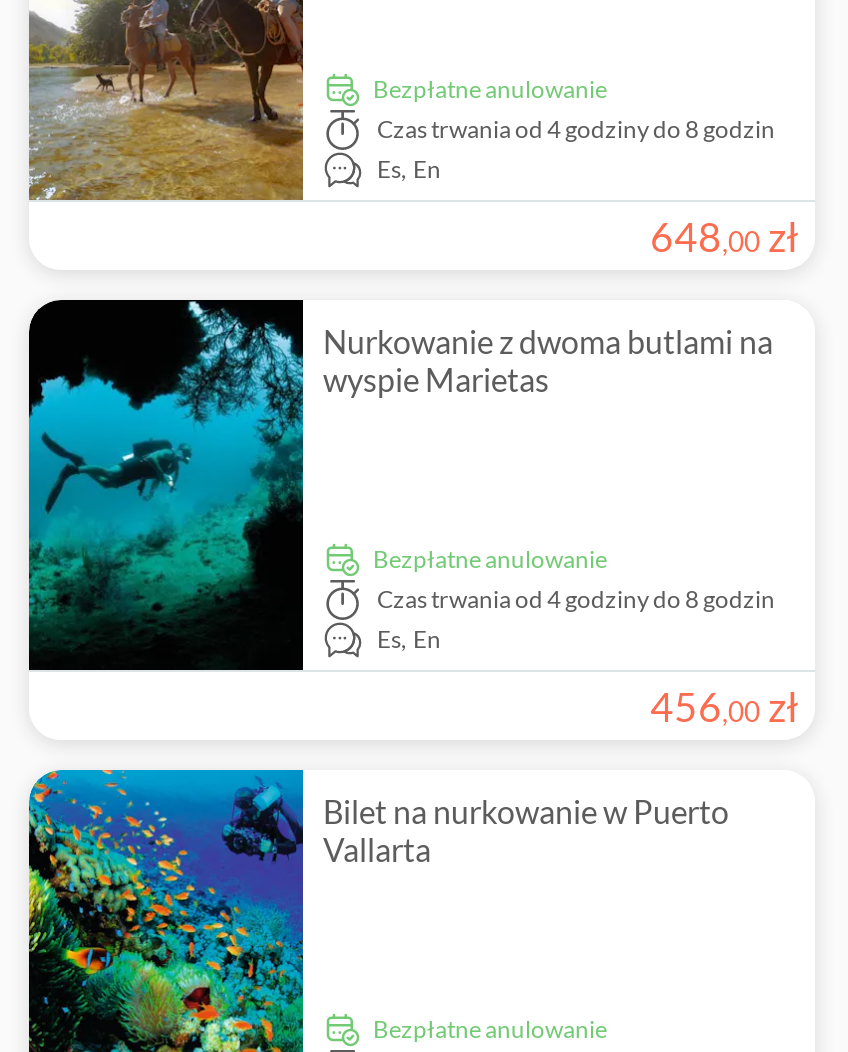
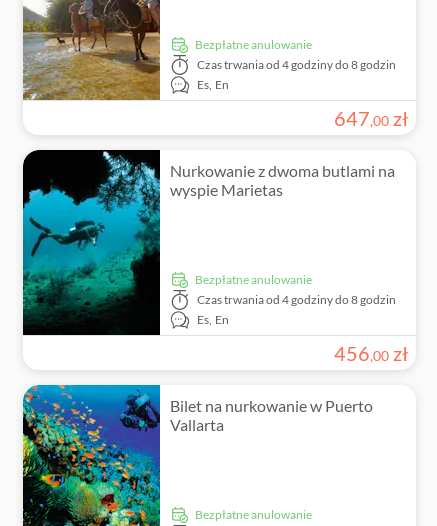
[650,211,798,259] 648, 00 zł -> [333,105,407,129] 647, 00 zł

